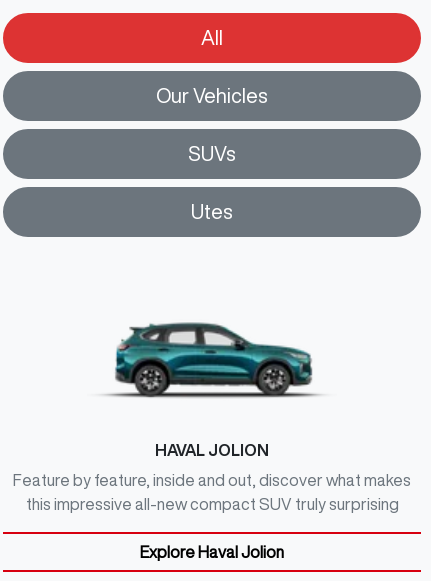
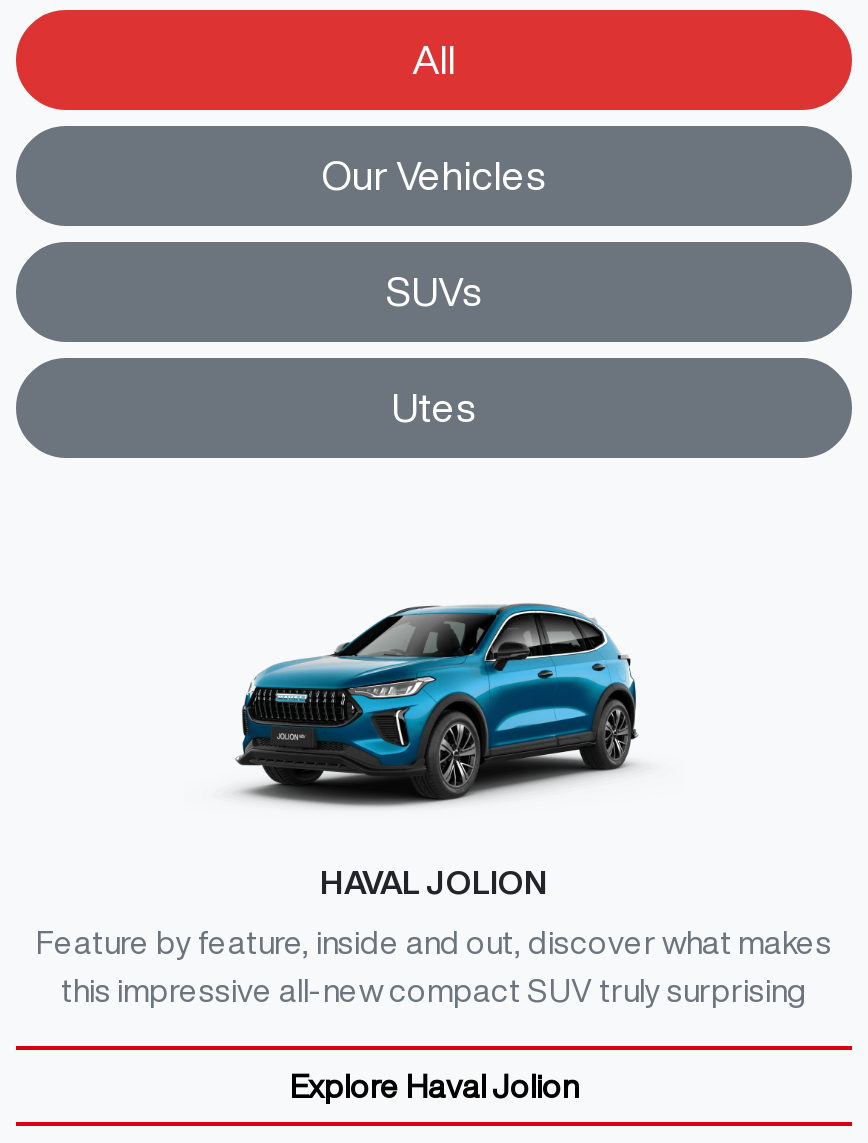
[106,312,313,411] [image] -> [236,602,638,808] [image]

